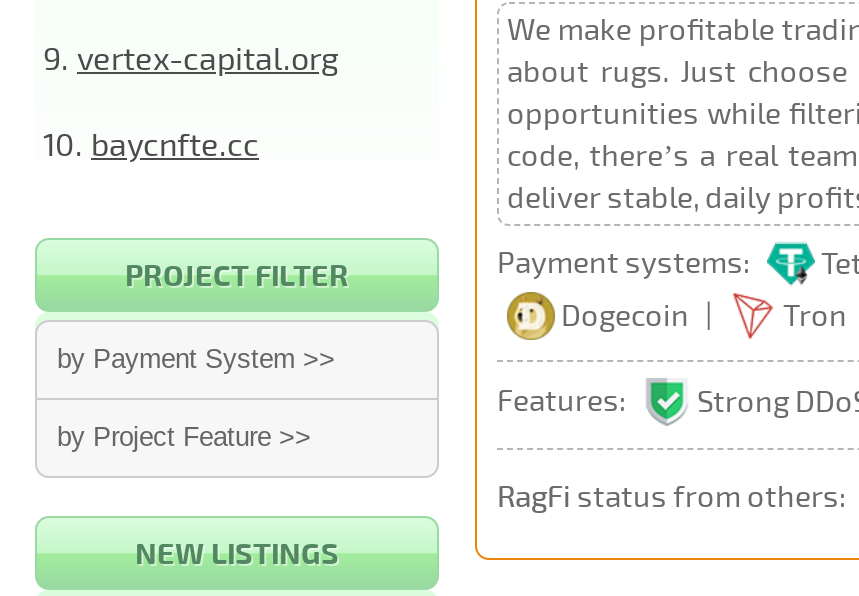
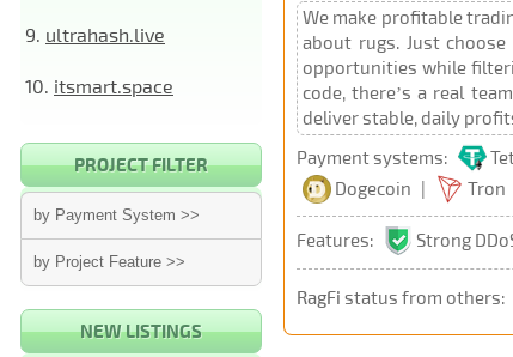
[43,38,339,76] 9. vertex-capital.org -> [25,23,165,46] 9. ultrahash.live
[43,124,259,162] 10. baycnfte.cc -> [25,74,173,97] 10. itsmart.space

